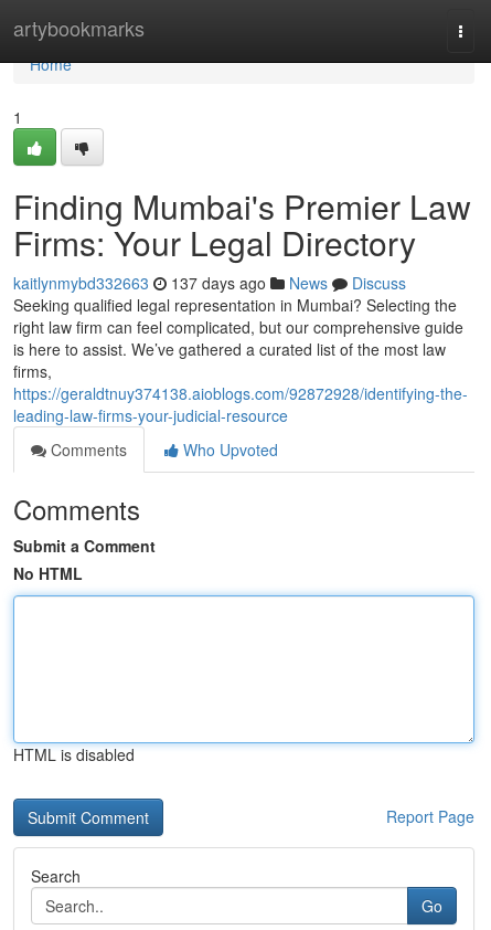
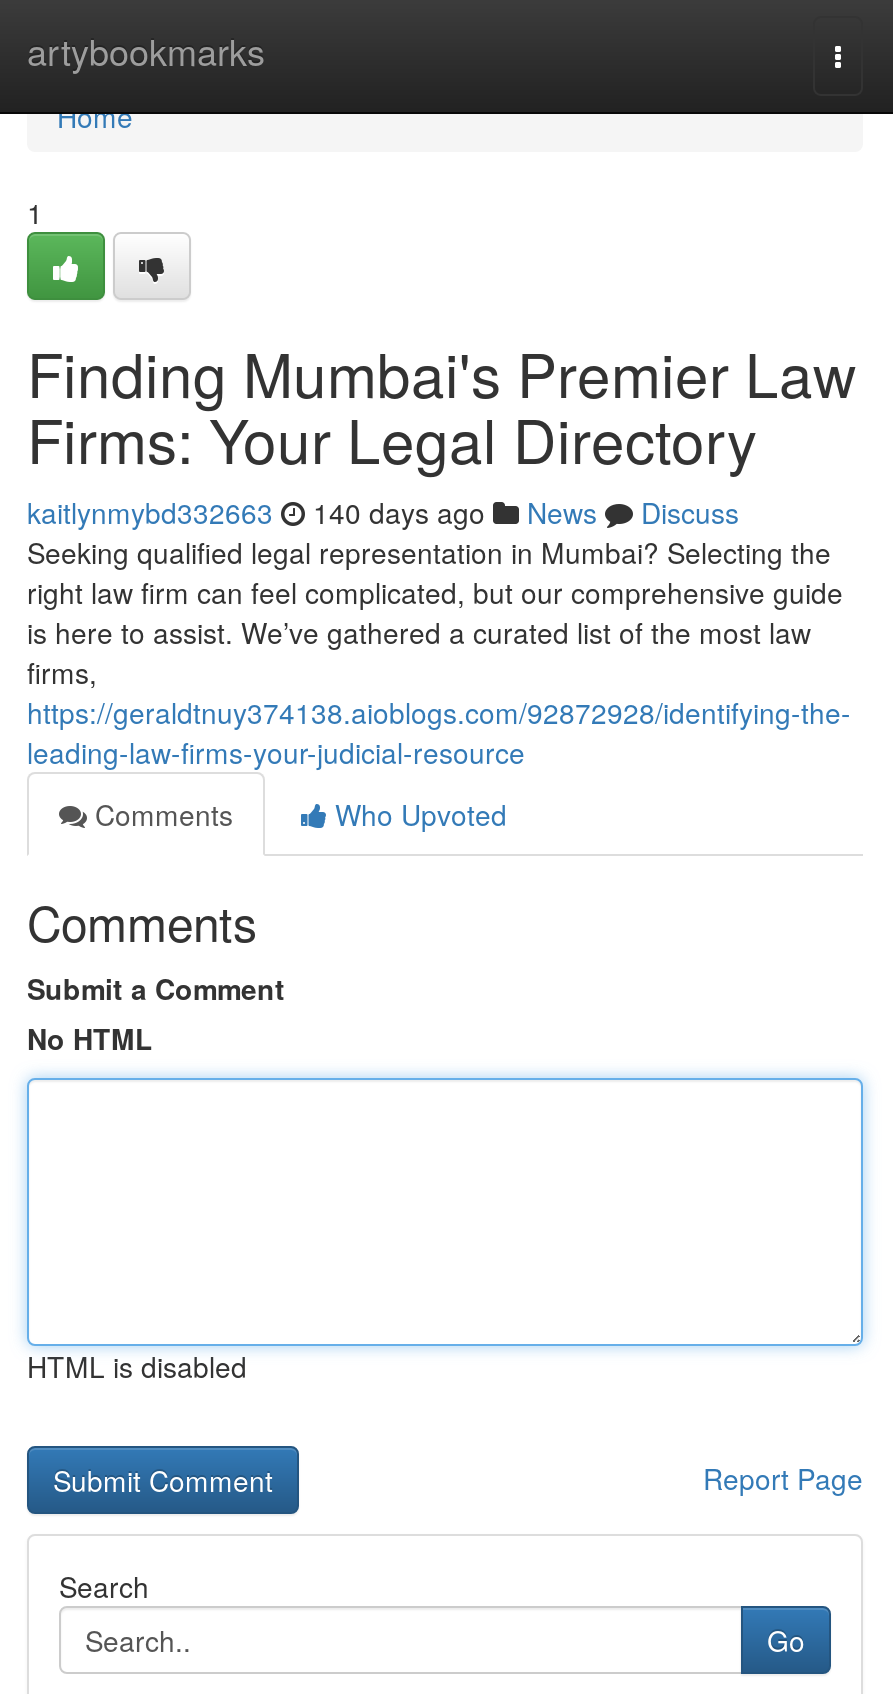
[13,272,406,294] kaitlynmybd332663 137 days ago News Discuss -> [27,492,739,532] kaitlynmybd332663 140 days ago News Discuss

